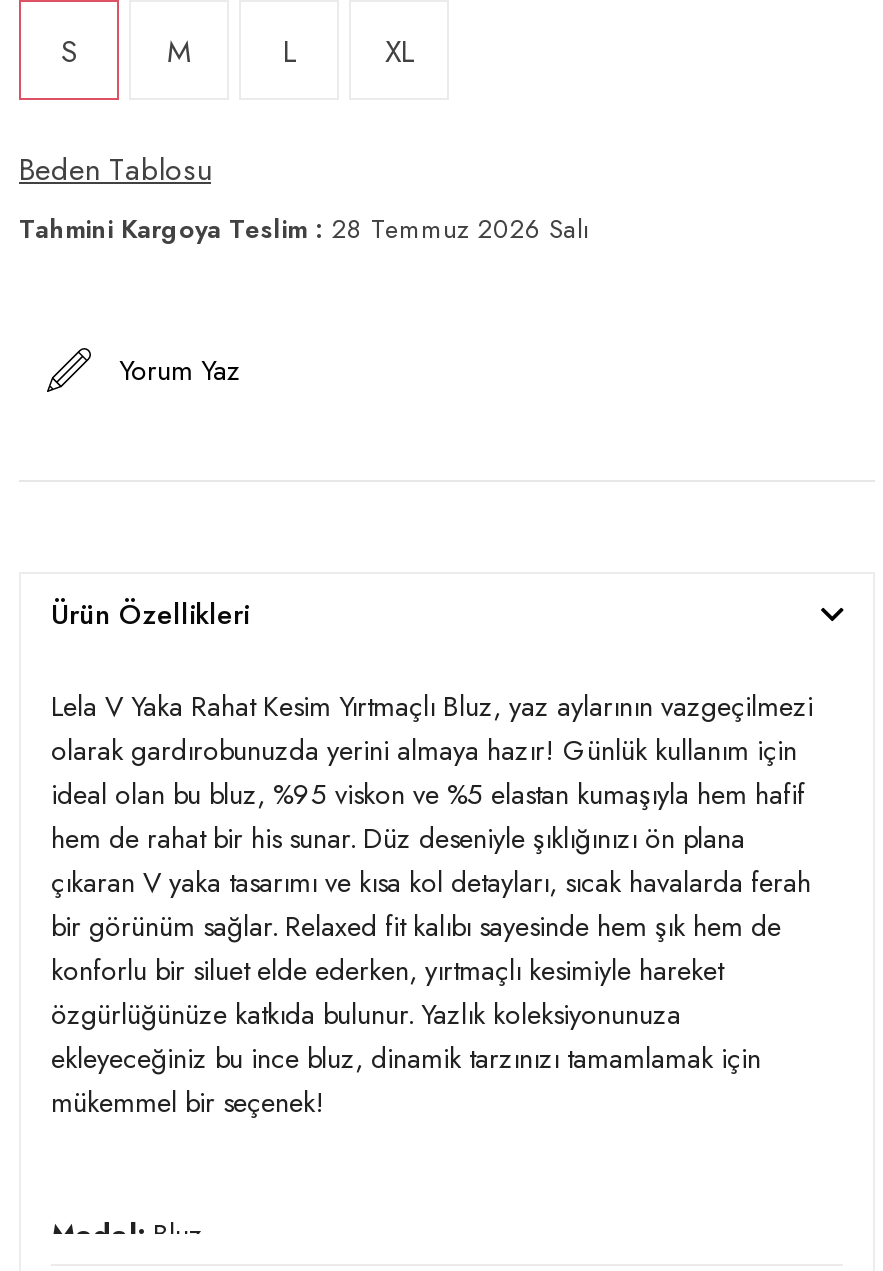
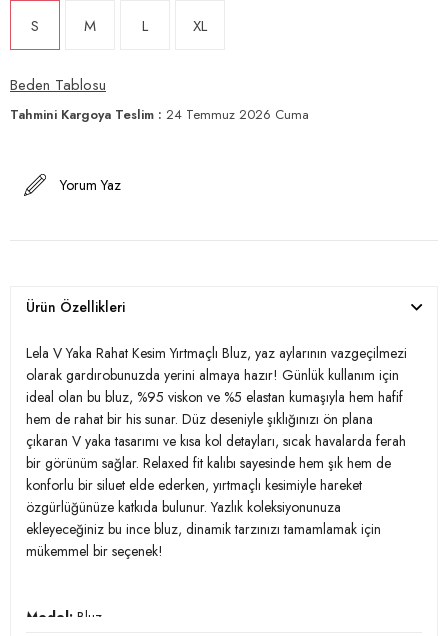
[19,210,589,248] Tahmini Kargoya Teslim : 28 Temmuz 2026 Salı -> [10,105,309,124] Tahmini Kargoya Teslim : 24 Temmuz 2026 Cuma

